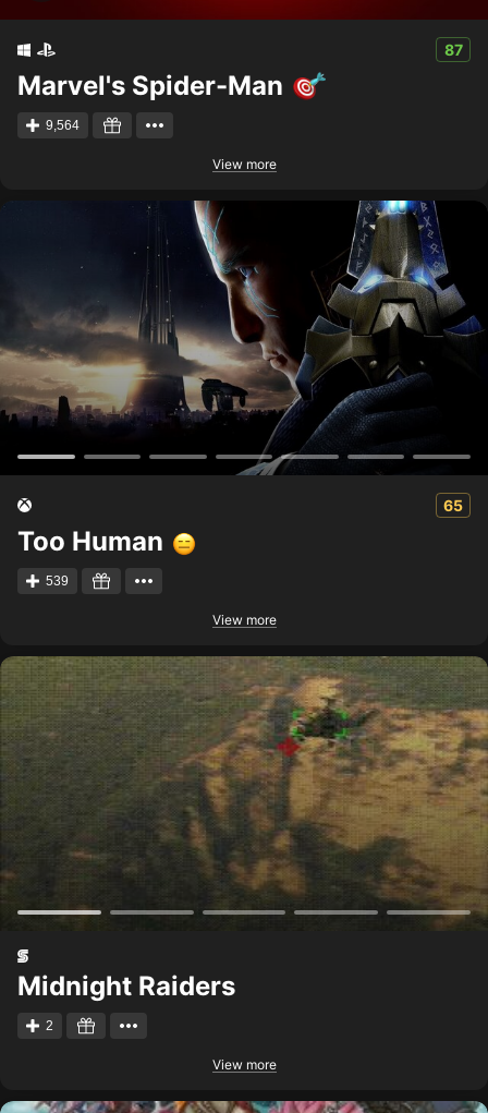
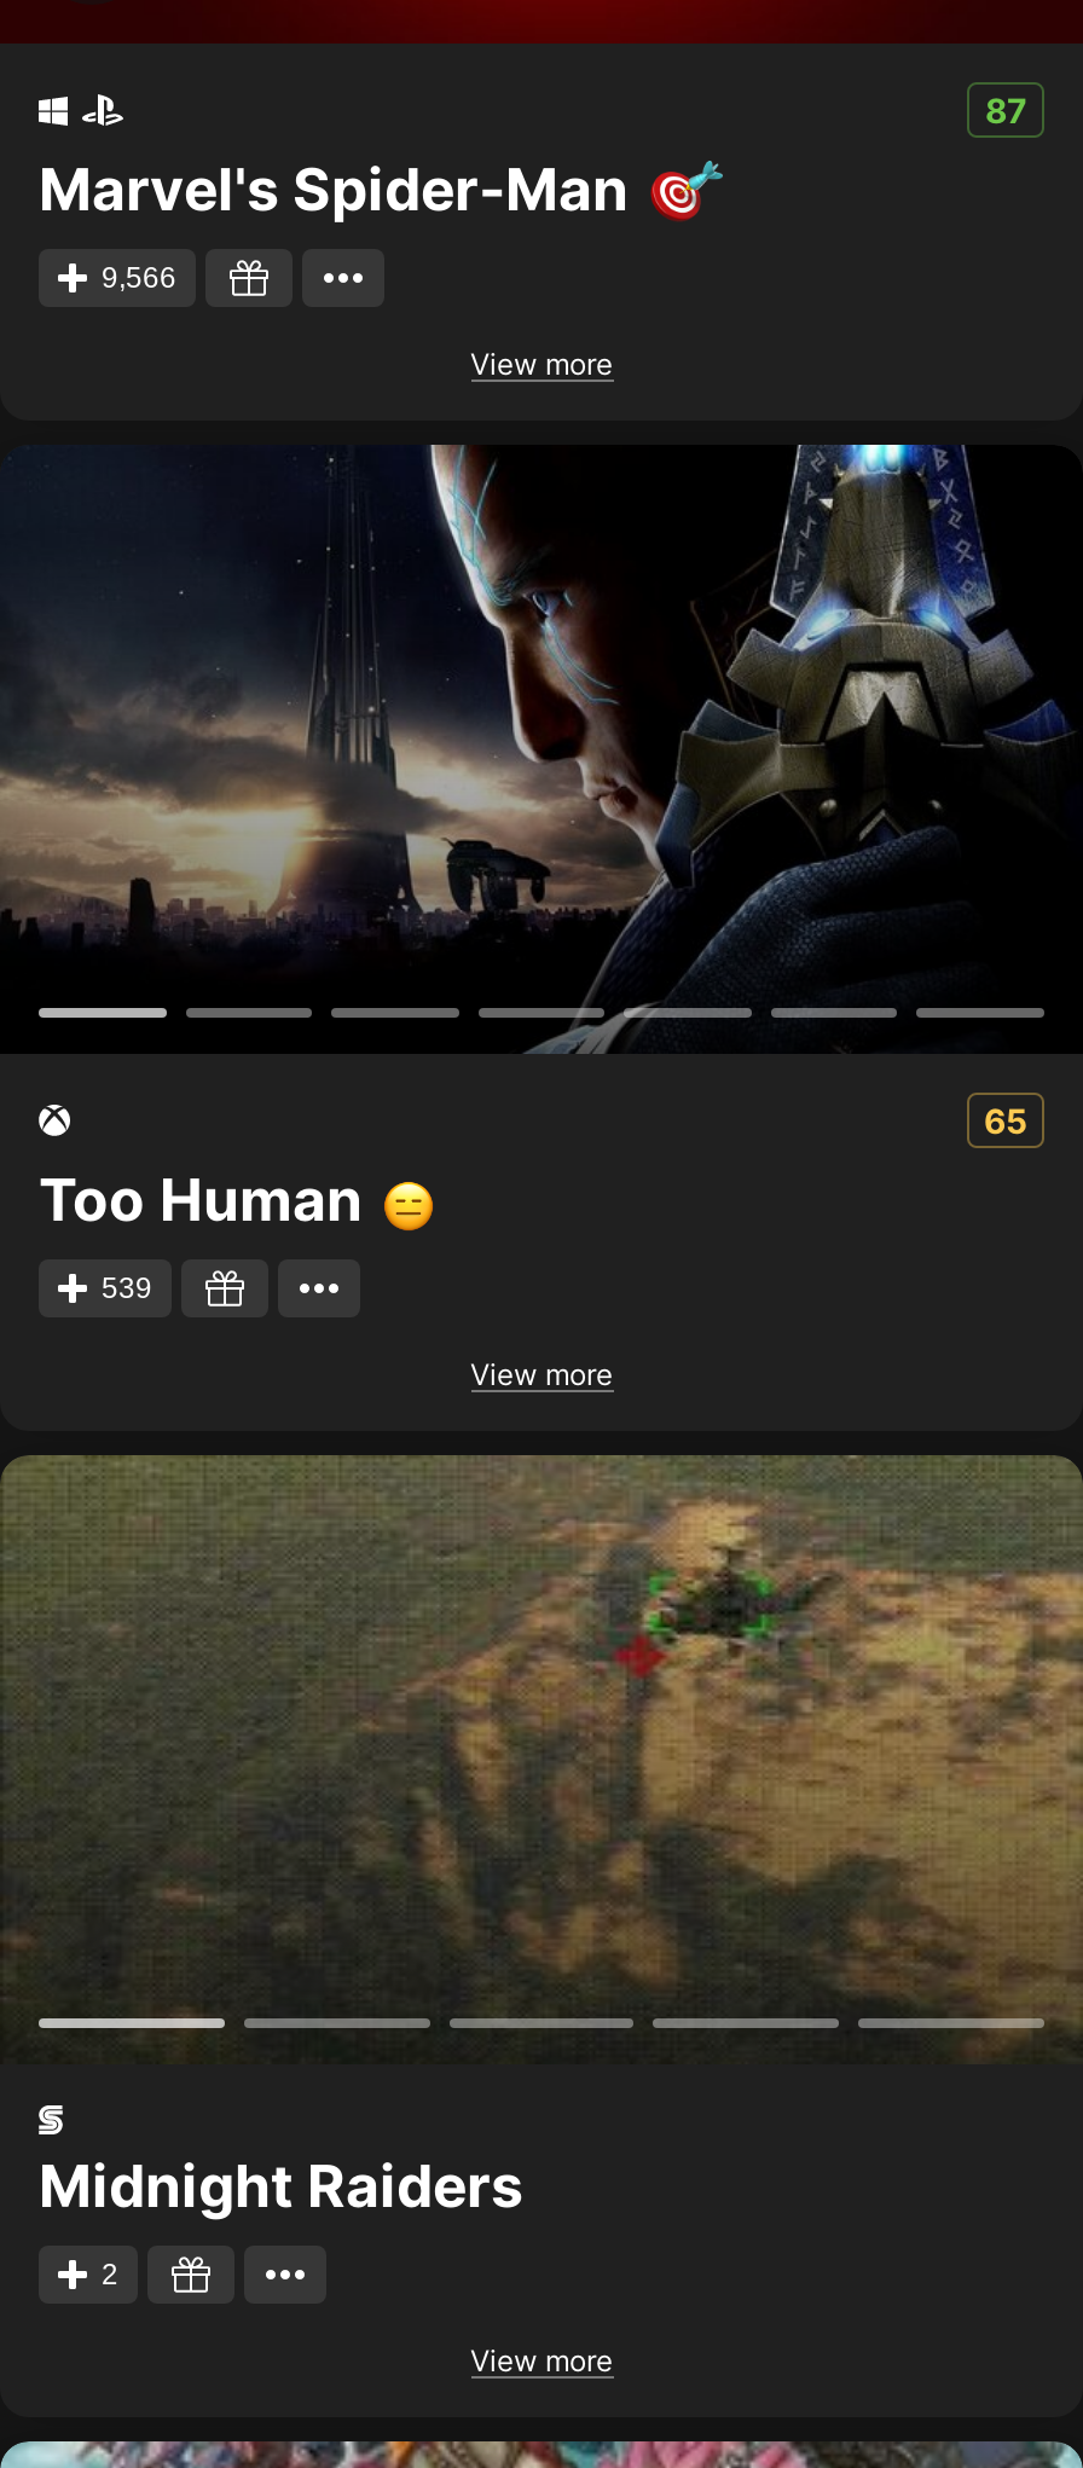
[46,118,80,133] 9,564 -> [102,261,176,295] 9,566

